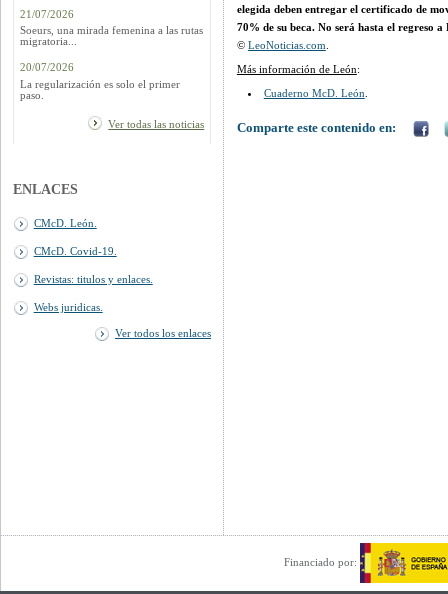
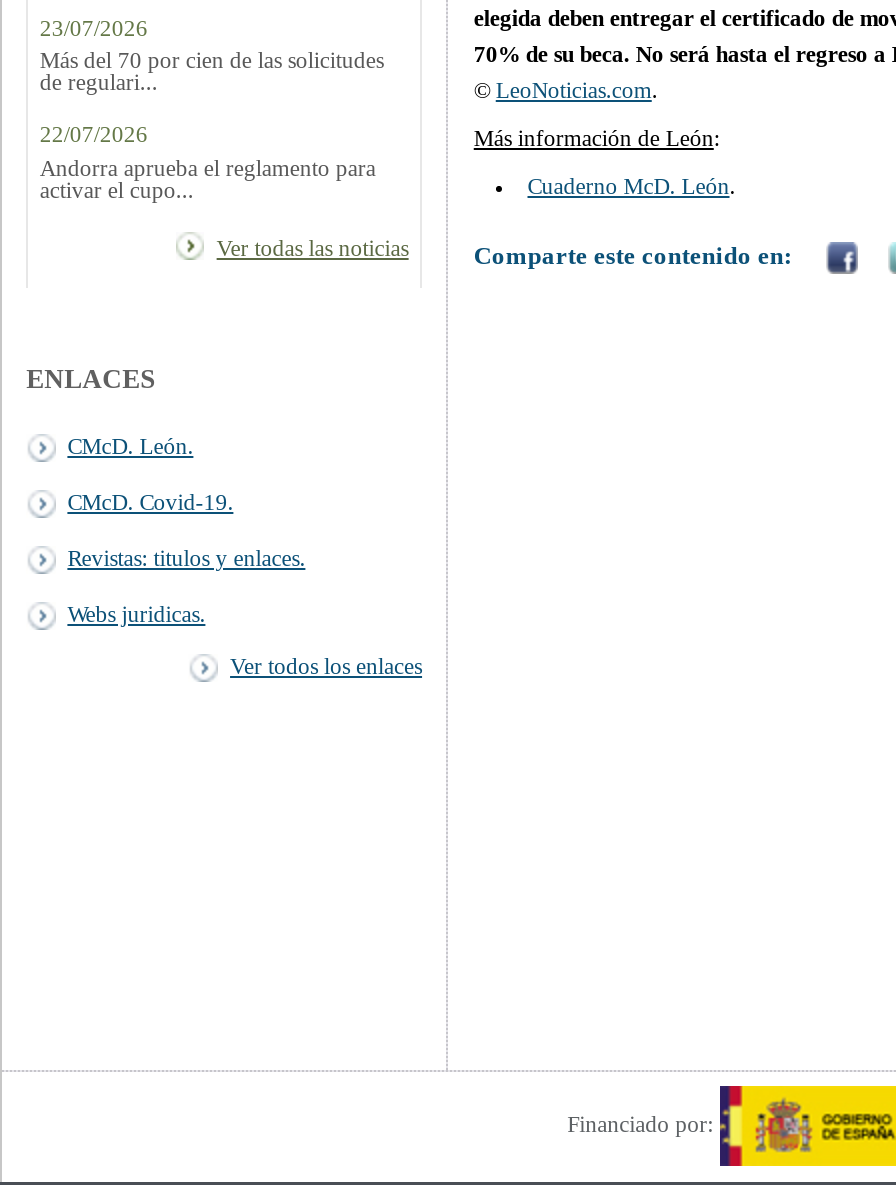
[20,8,203,47] 21/07/2026 | Soeurs, una mirada femenina a las rutas | migratoria... -> [40,16,384,95] 23/07/2026 | Más del 70 por cien de las solicitudes | de regulari...
[20,61,180,101] 20/07/2026 | La regularización es solo el primer | paso. -> [40,123,376,202] 22/07/2026 | Andorra aprueba el reglamento para | activar el cupo...

